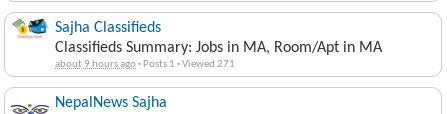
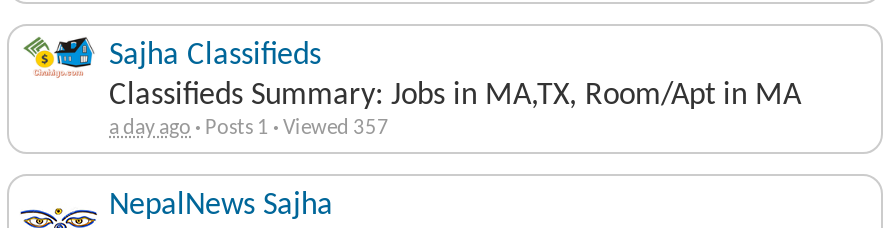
[55,40,382,70] Classifieds Summary: Jobs in MA, Room/Apt in MA | about 9 hours ago · Posts 1 · Viewed 271 -> [109,80,801,140] Classifieds Summary: Jobs in MA,TX, Room/Apt in MA | a day ago · Posts 1 · Viewed 357

